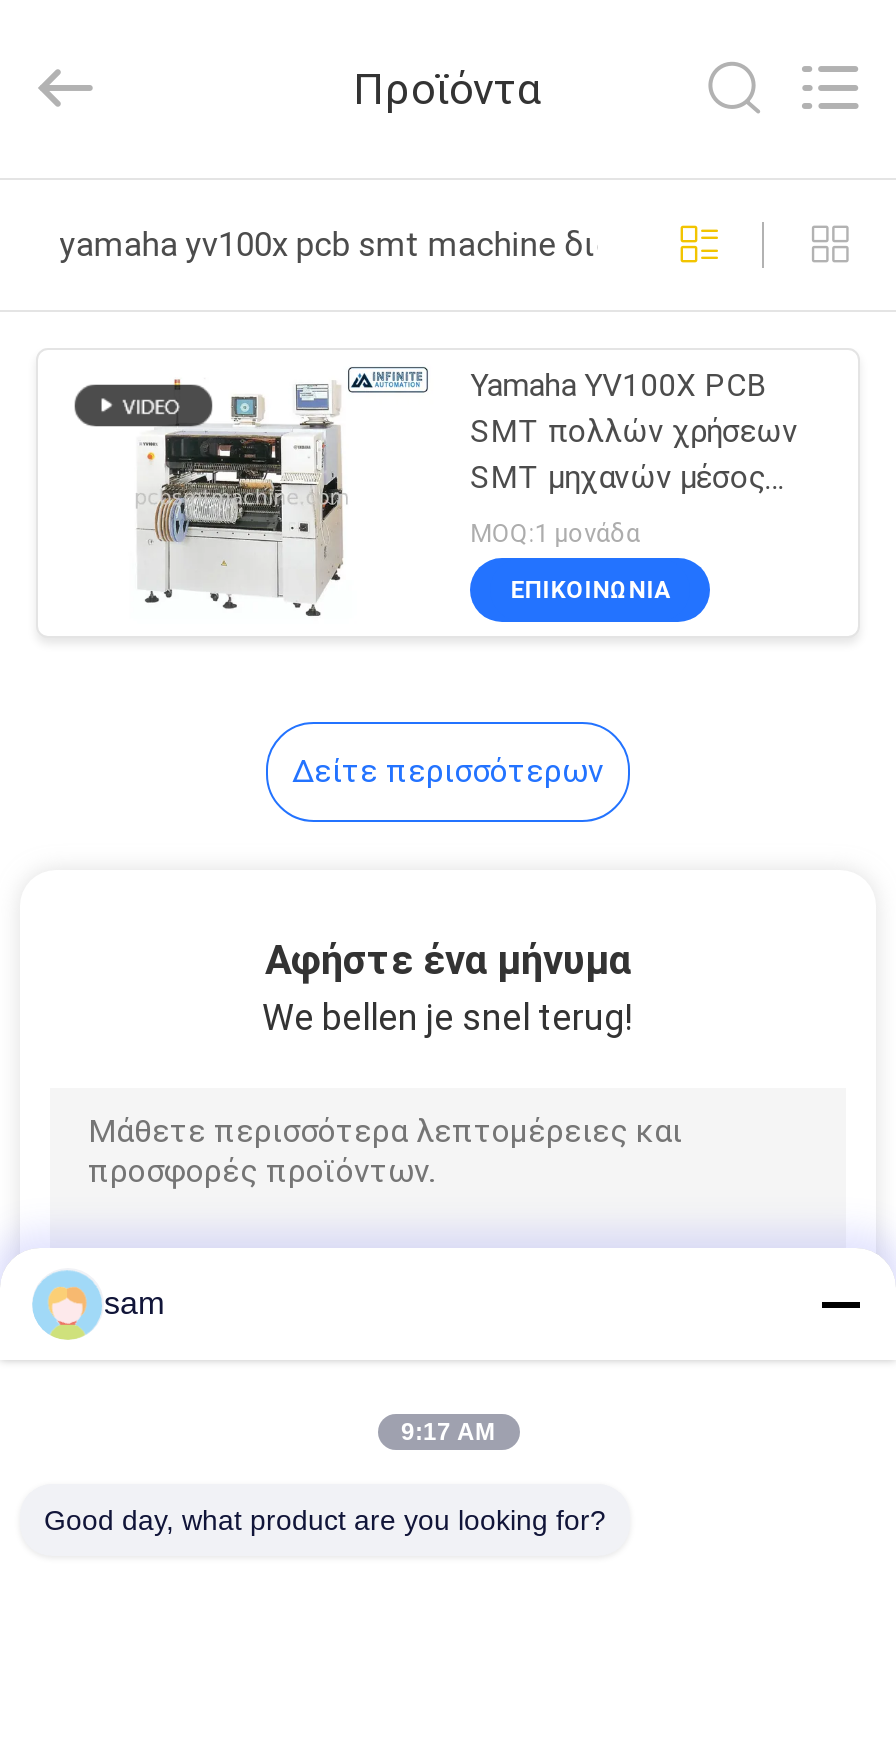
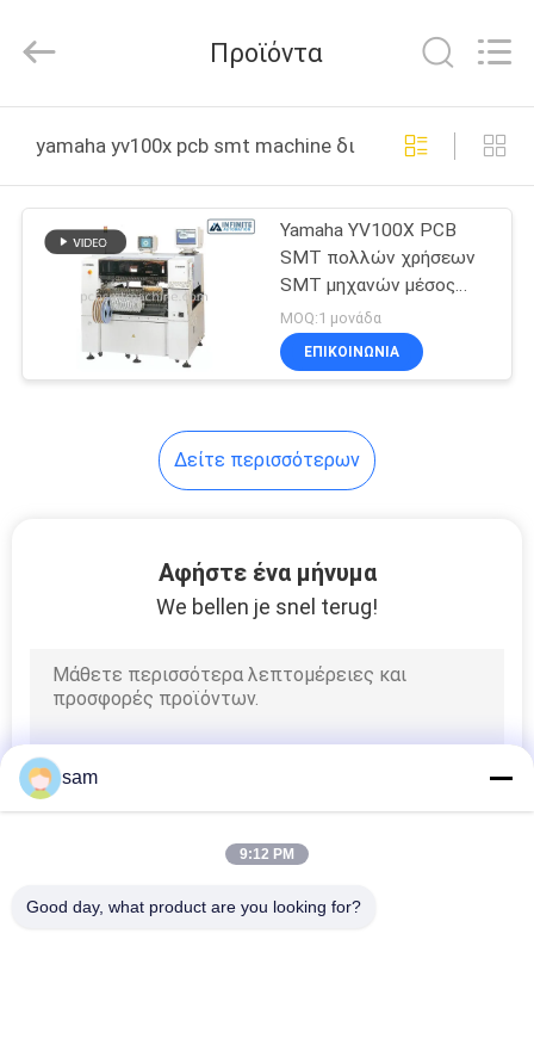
[401,1418,495,1446] 9:17 AM -> [240,846,294,863] 9:12 PM

